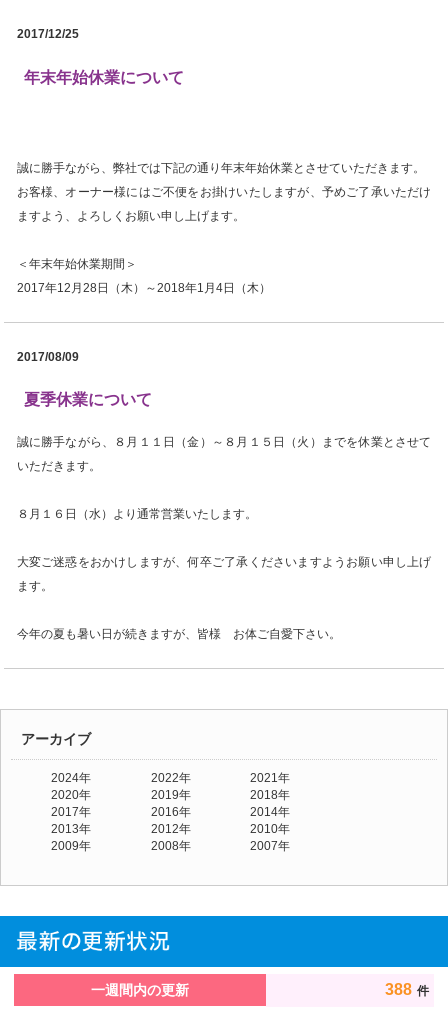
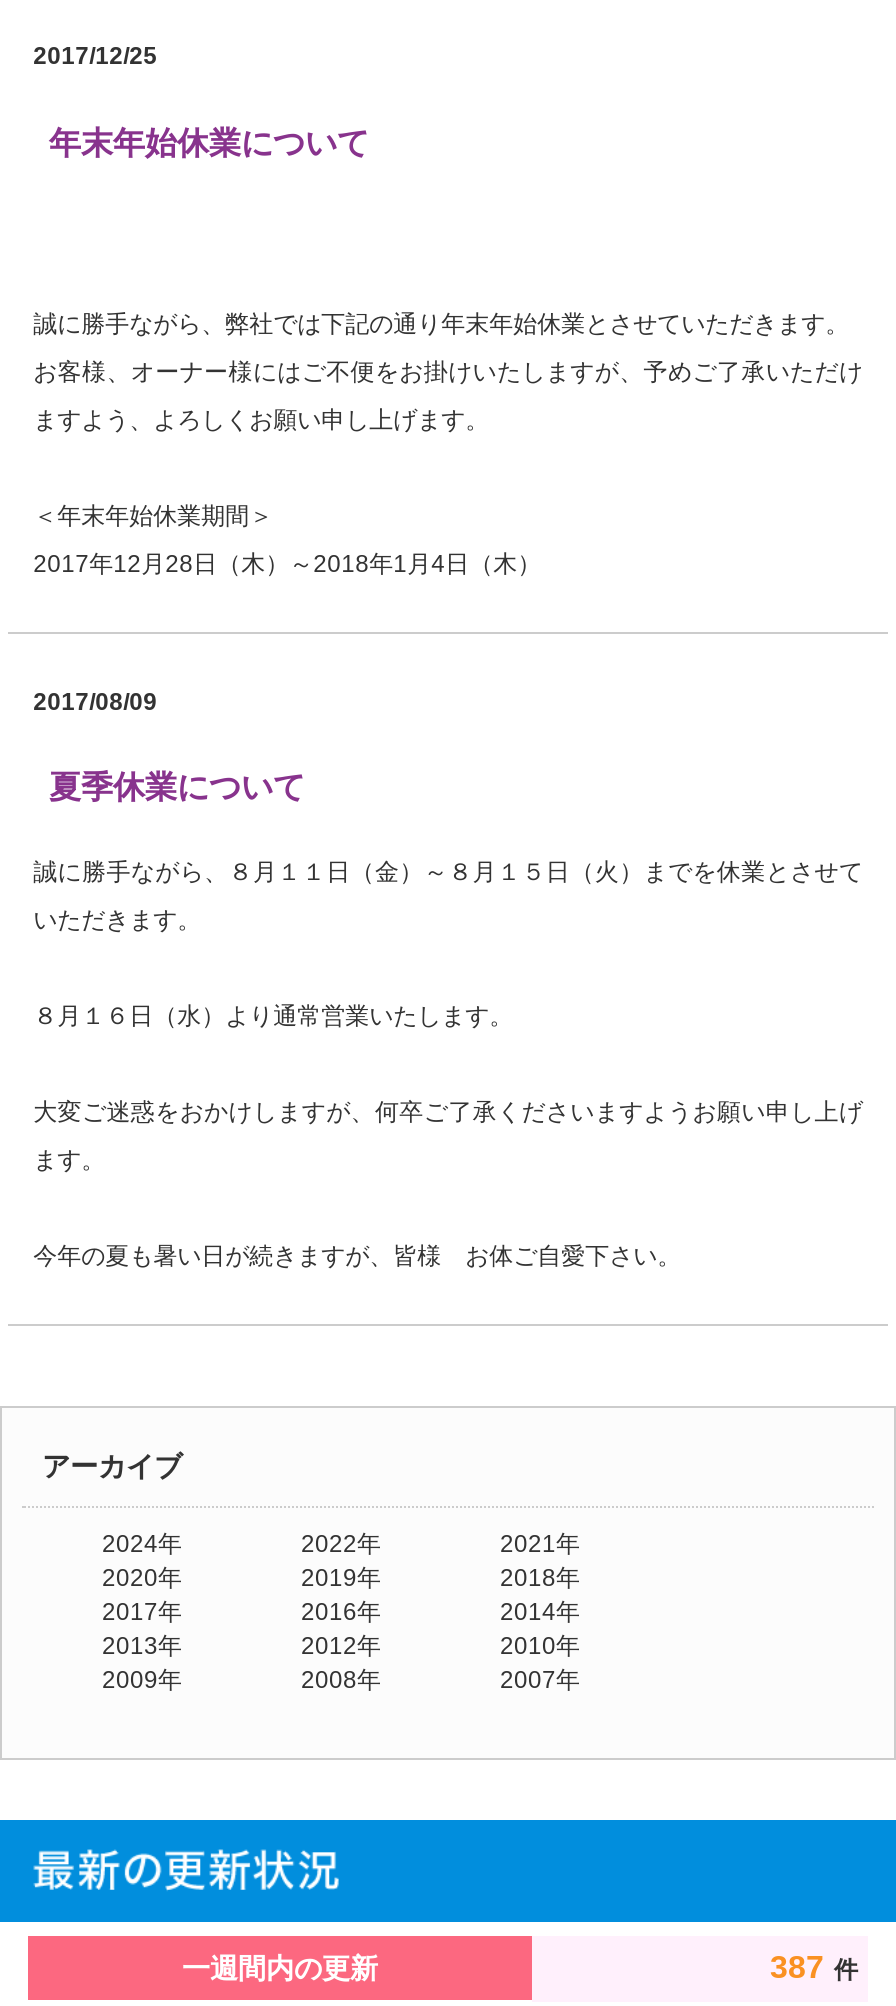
[385,981,429,998] 388 件 -> [770,1950,858,1984] 387 件

